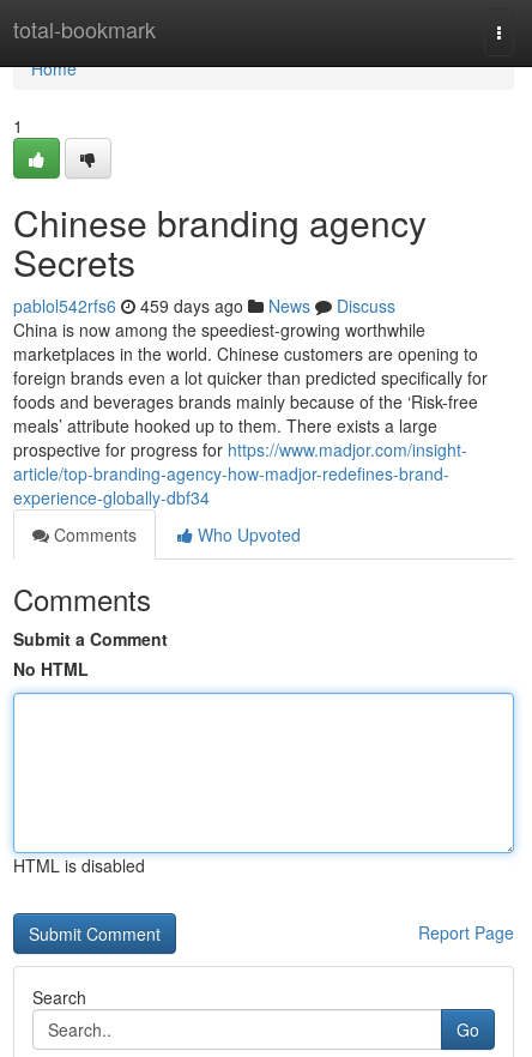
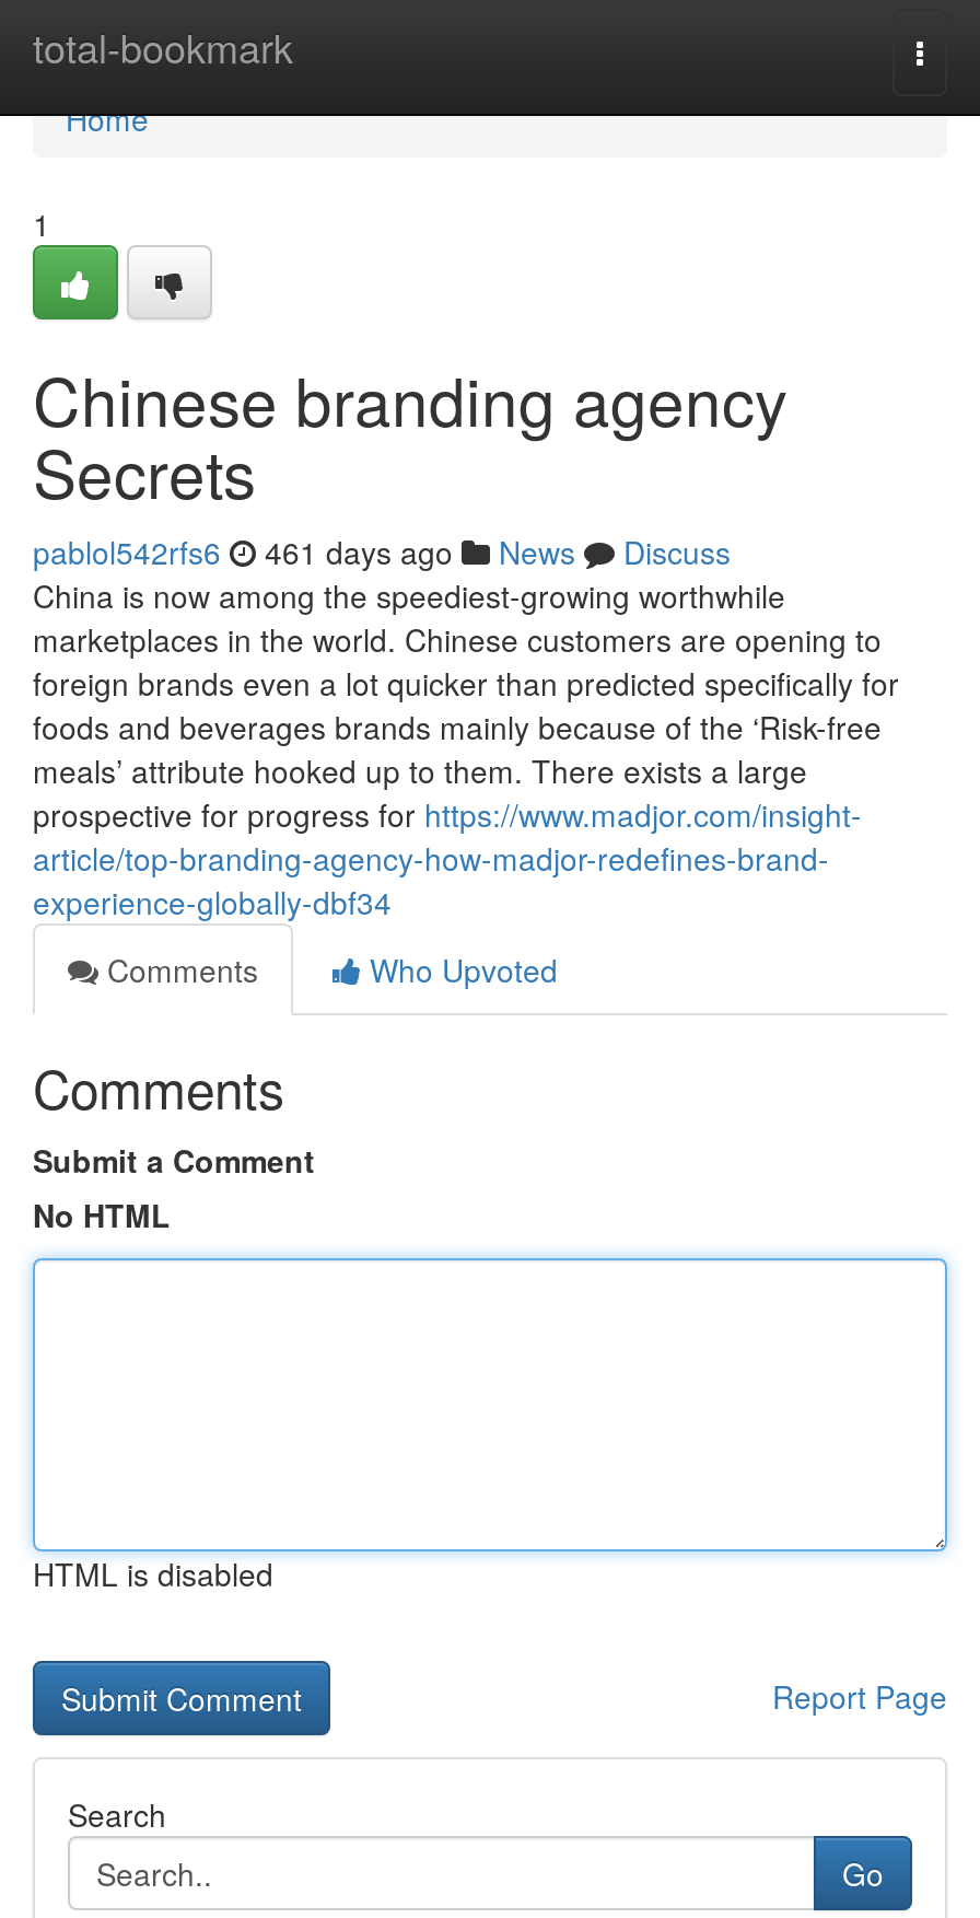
[13,294,395,318] pablol542rfs6 459 days ago News Discuss -> [33,530,731,573] pablol542rfs6 461 days ago News Discuss

